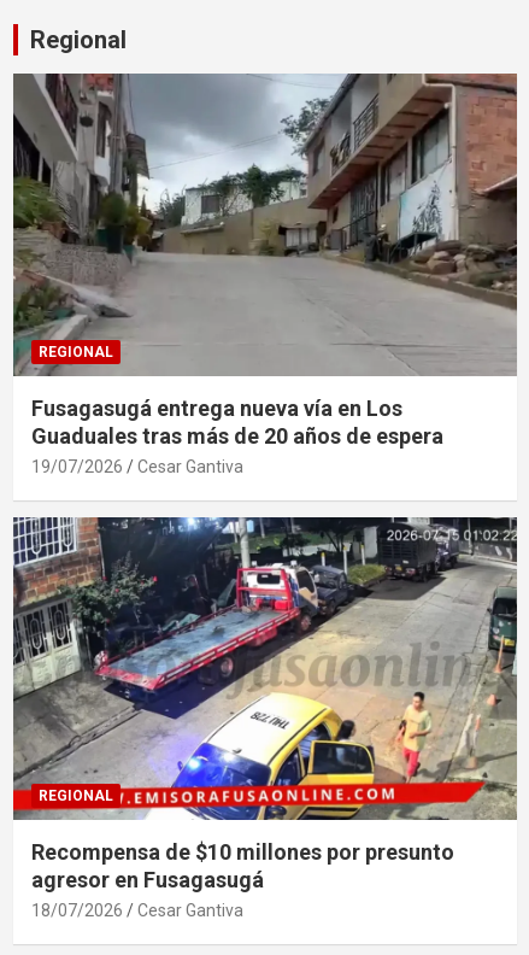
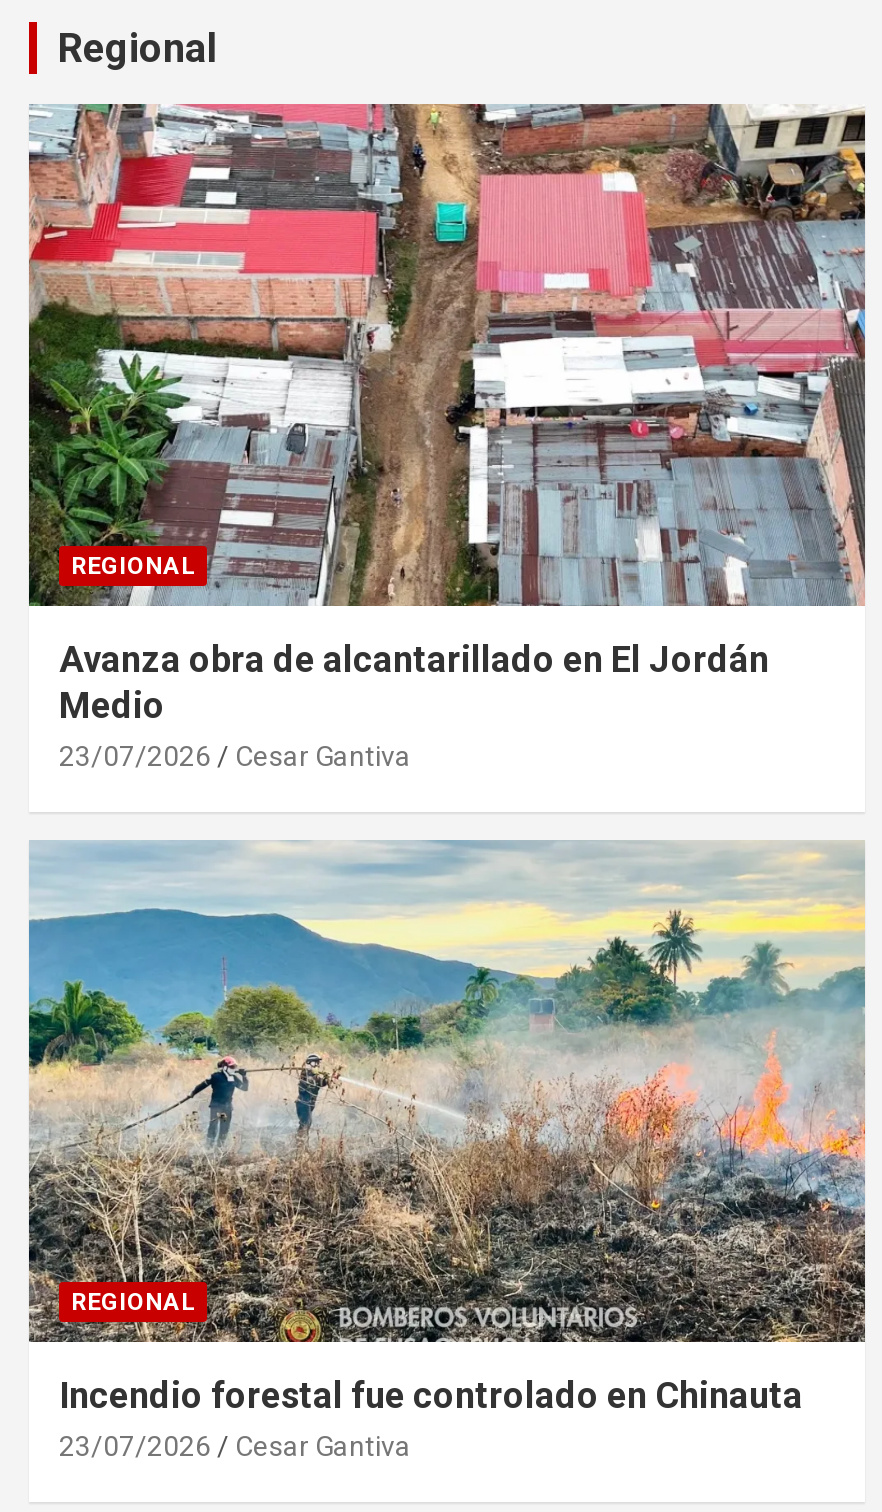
[12,72,518,476] [image] | Fusagasugá entrega nueva vía en Los | Guaduales tras más de 20 años de espera | 19/07/2026 -> [27,102,867,772] [image] | Avanza obra de alcantarillado en El Jordán | Medio | 23/07/2026
[12,516,518,920] [image] | Recompensa de $10 millones por presunto | agresor en Fusagasugá | 18/07/2026 -> [27,840,867,1462] [image] | Incendio forestal fue controlado en Chinauta | 23/07/2026

